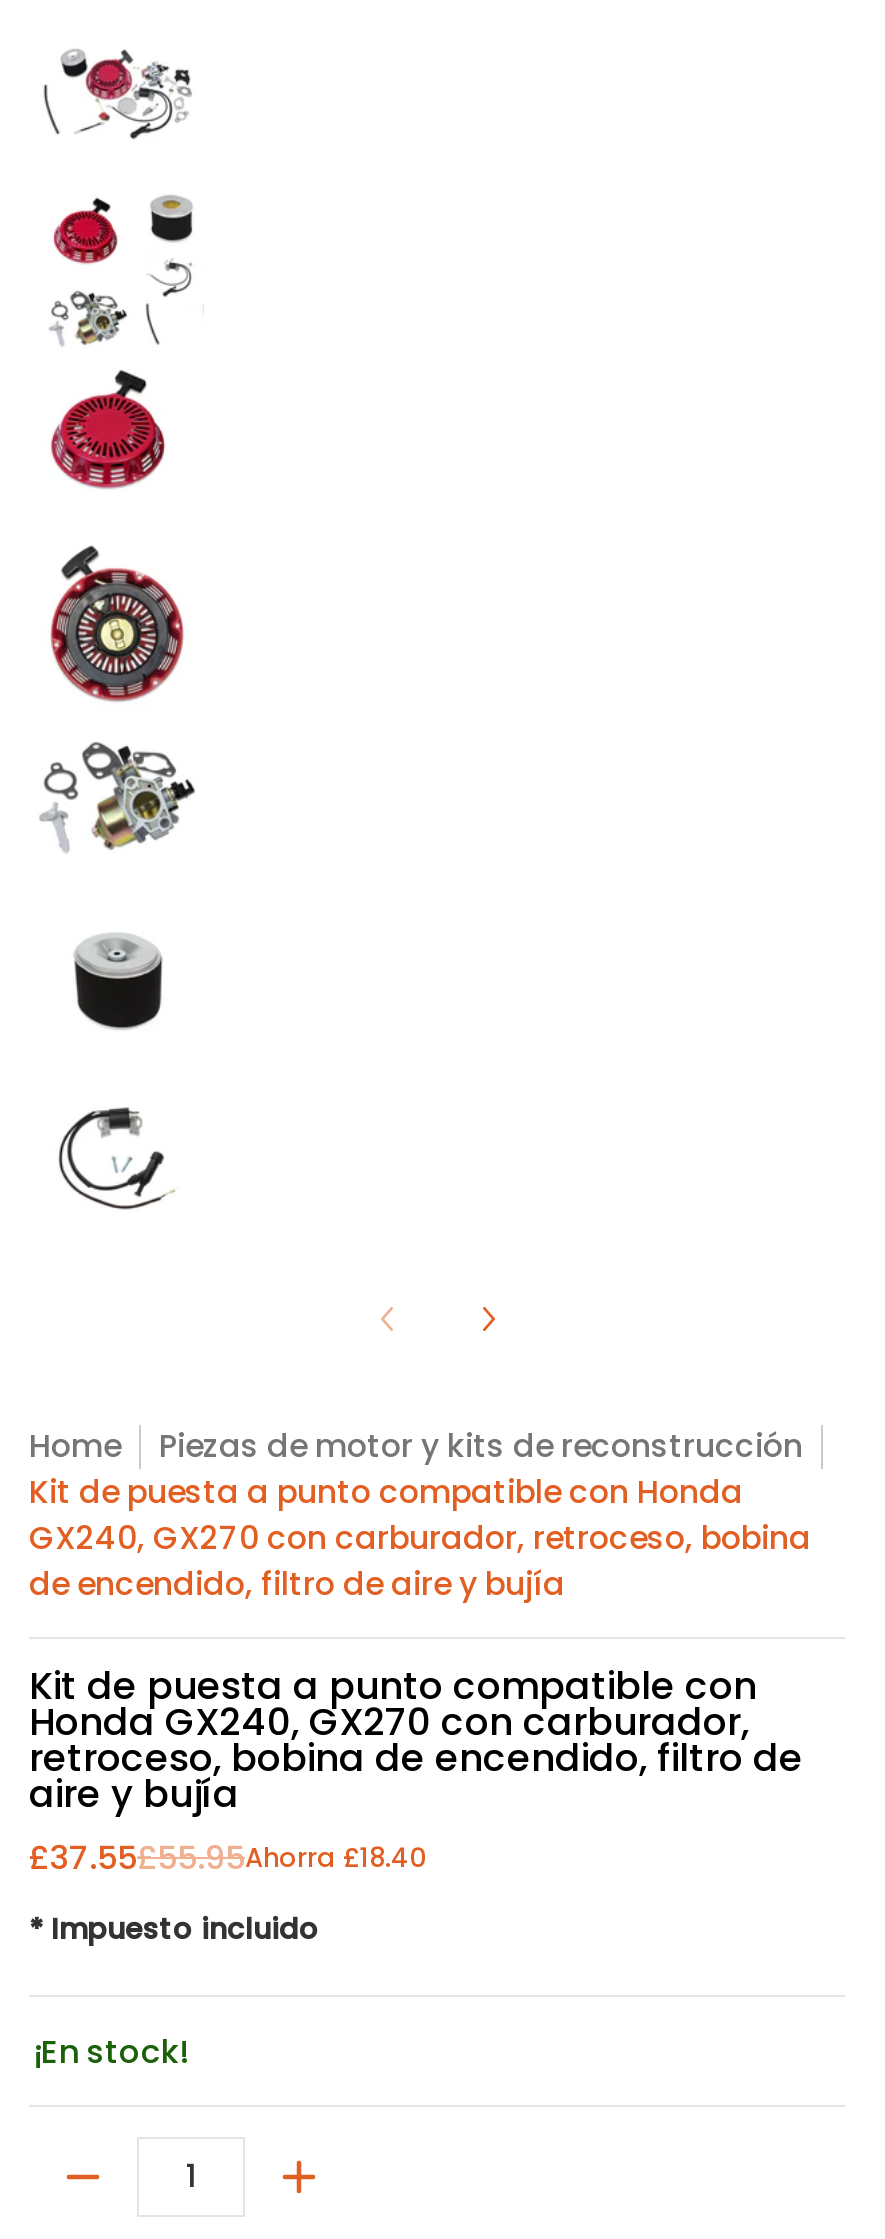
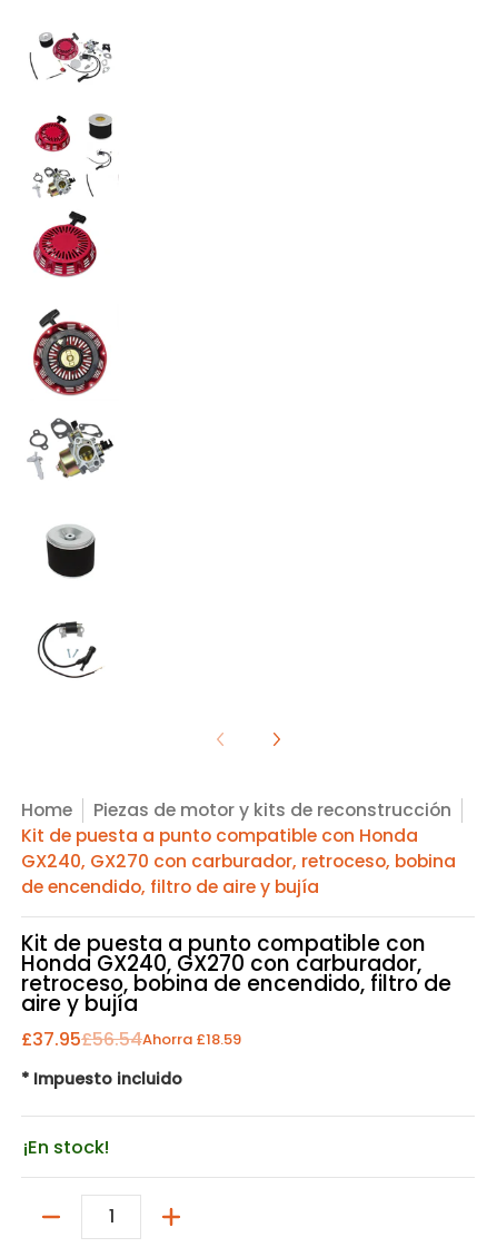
[29,1835,427,1881] £37.55£55.95Ahorra £18.40 -> [21,1027,241,1052] £37.95£56.54Ahorra £18.59

